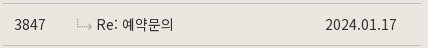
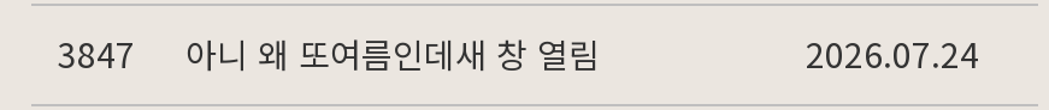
[96,14,396,34] Re: 예약문의 | 2024.01.17 -> [185,29,979,77] 아니 왜 또여름인데새 창 열림 | 2026.07.24

